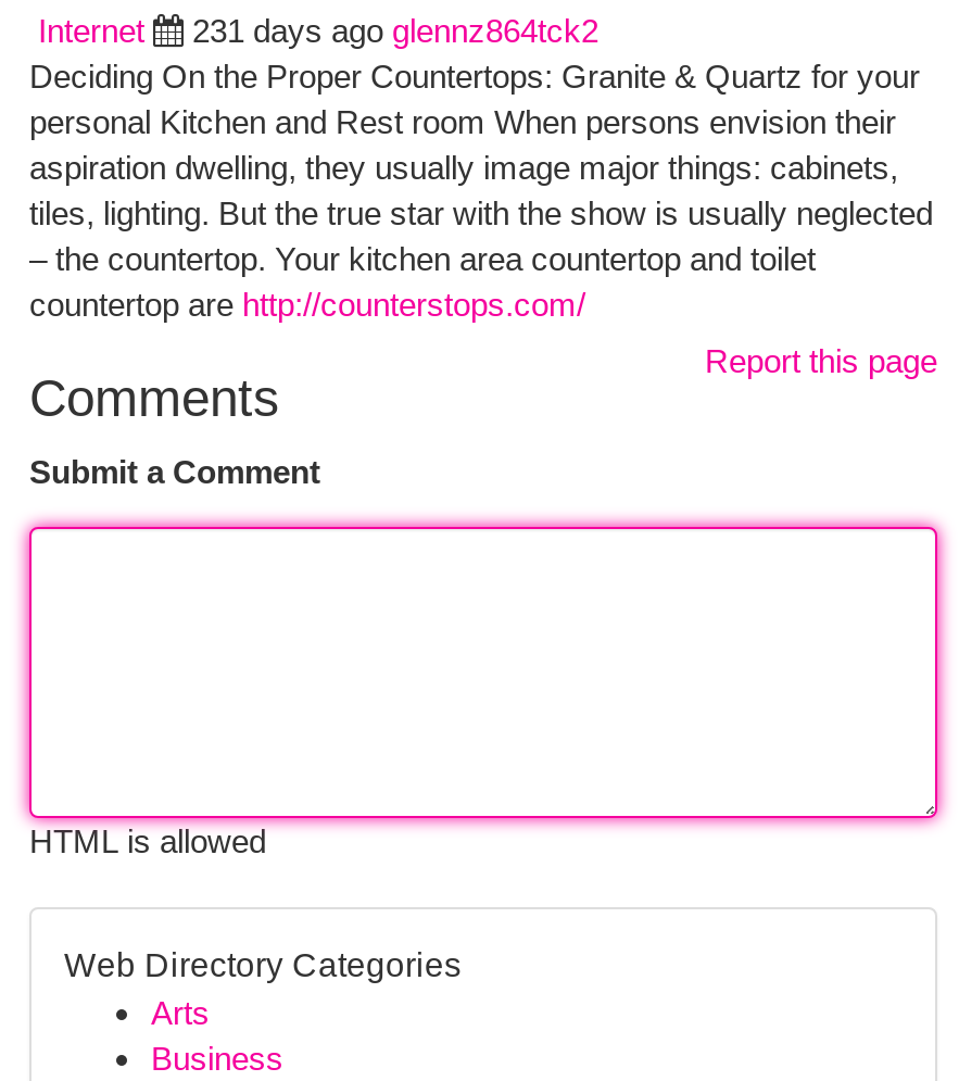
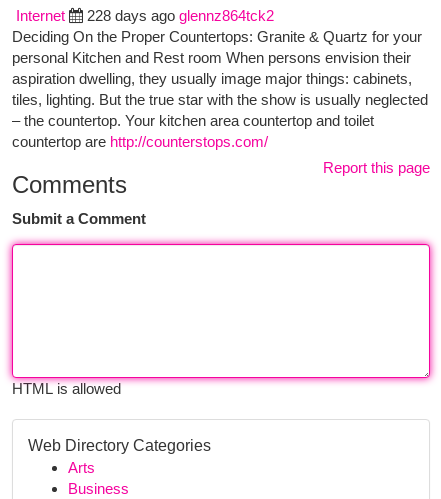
[192,12,598,49] 231 days ago glennz864tck2 -> [87,7,274,24] 228 days ago glennz864tck2

